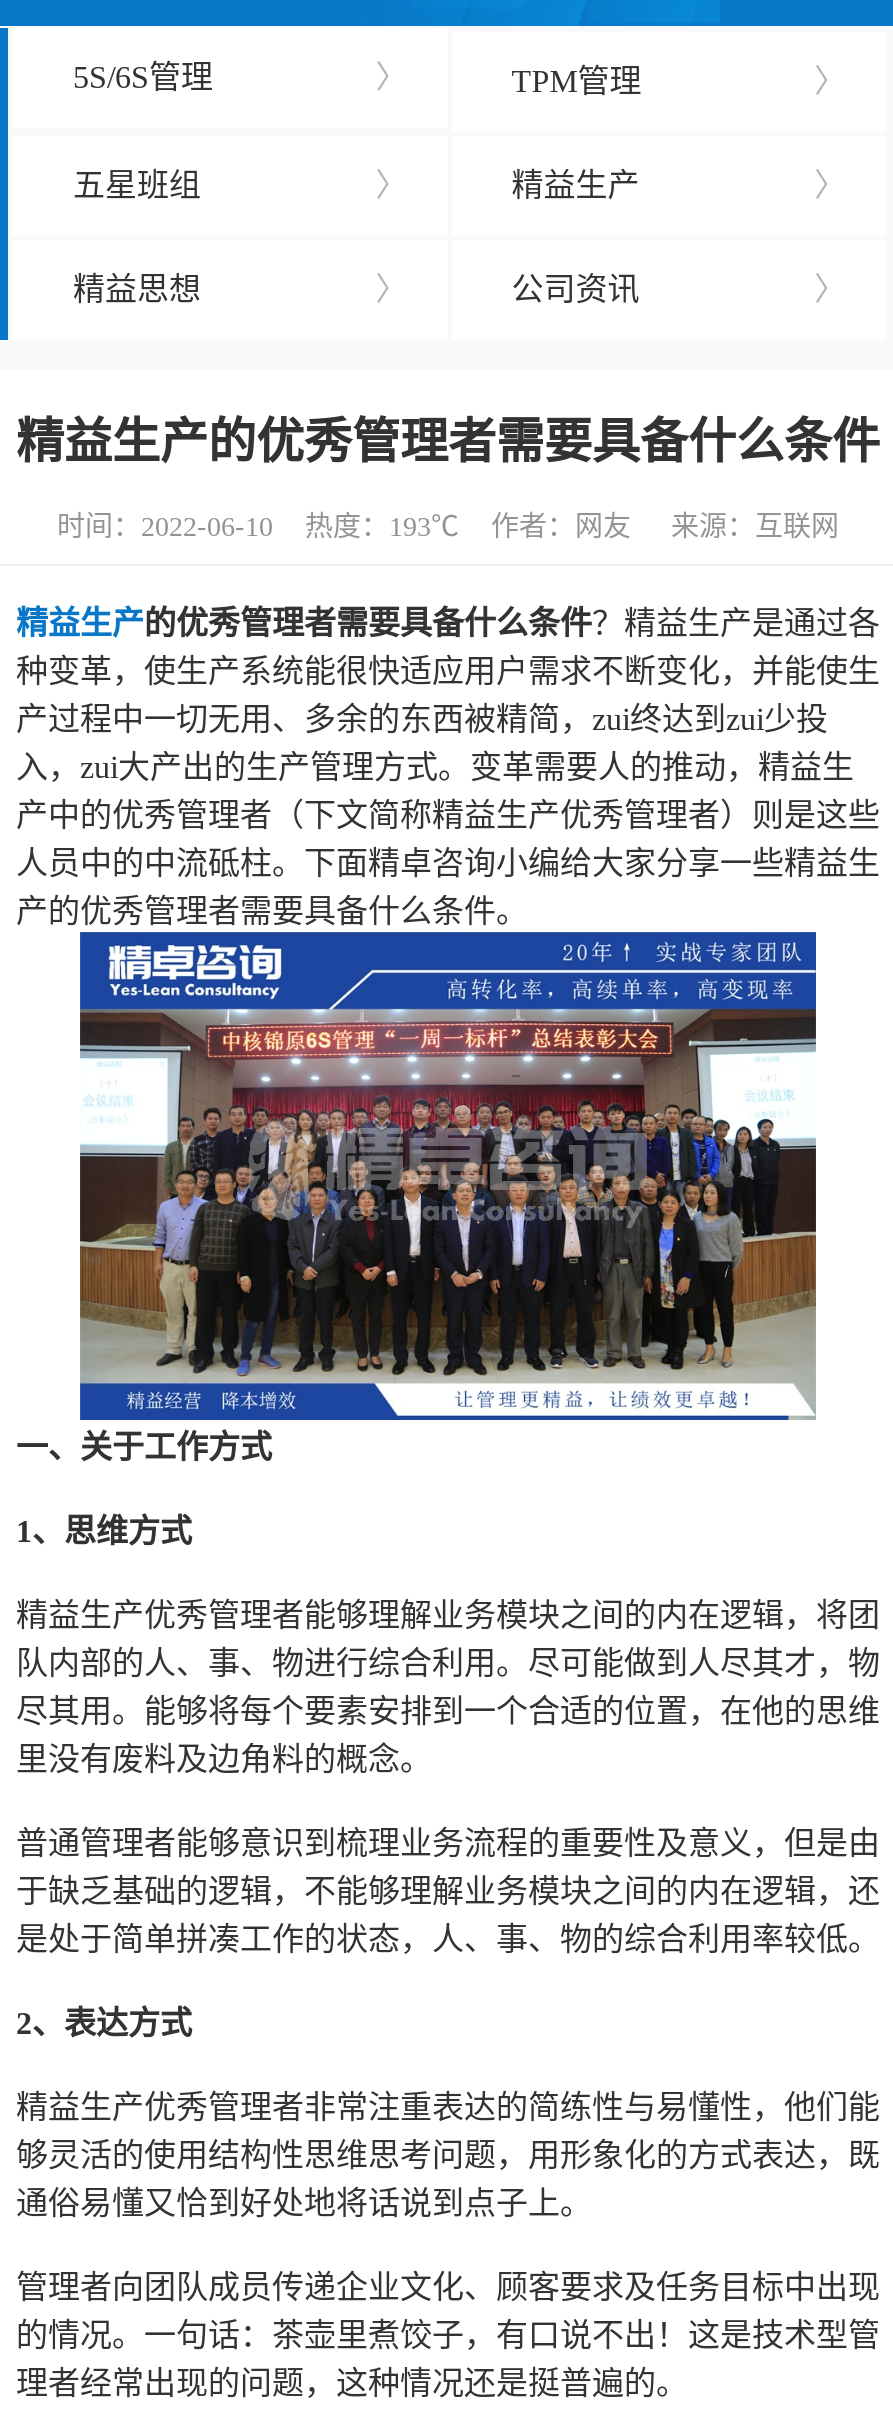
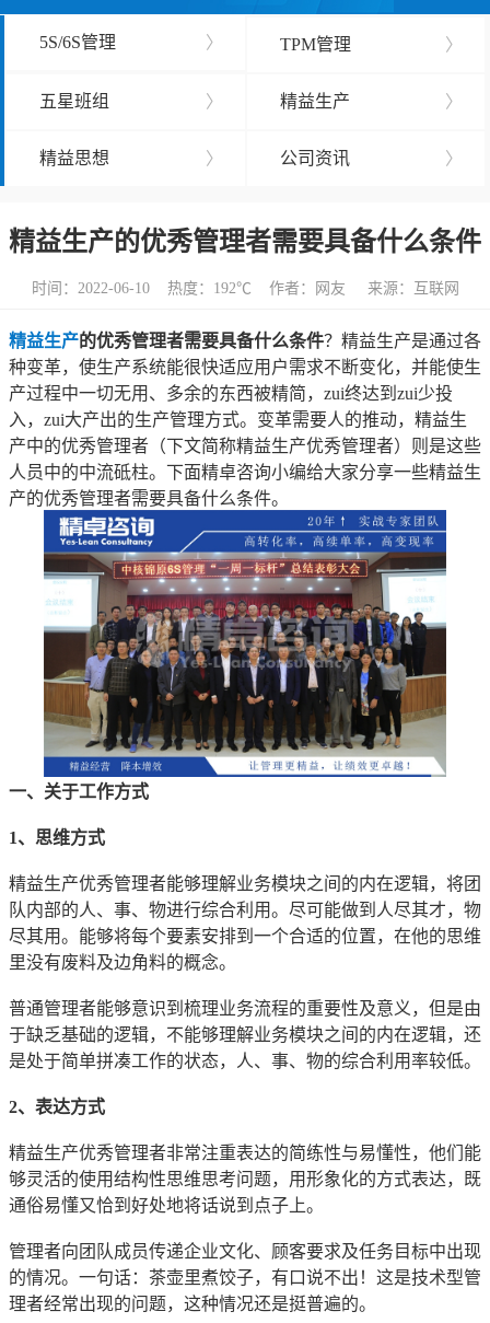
[57,511,839,541] 时间：2022-06-10 热度：193℃ 作者：网友 来源：互联网 -> [31,280,459,296] 时间：2022-06-10 热度：192℃ 作者：网友 来源：互联网

